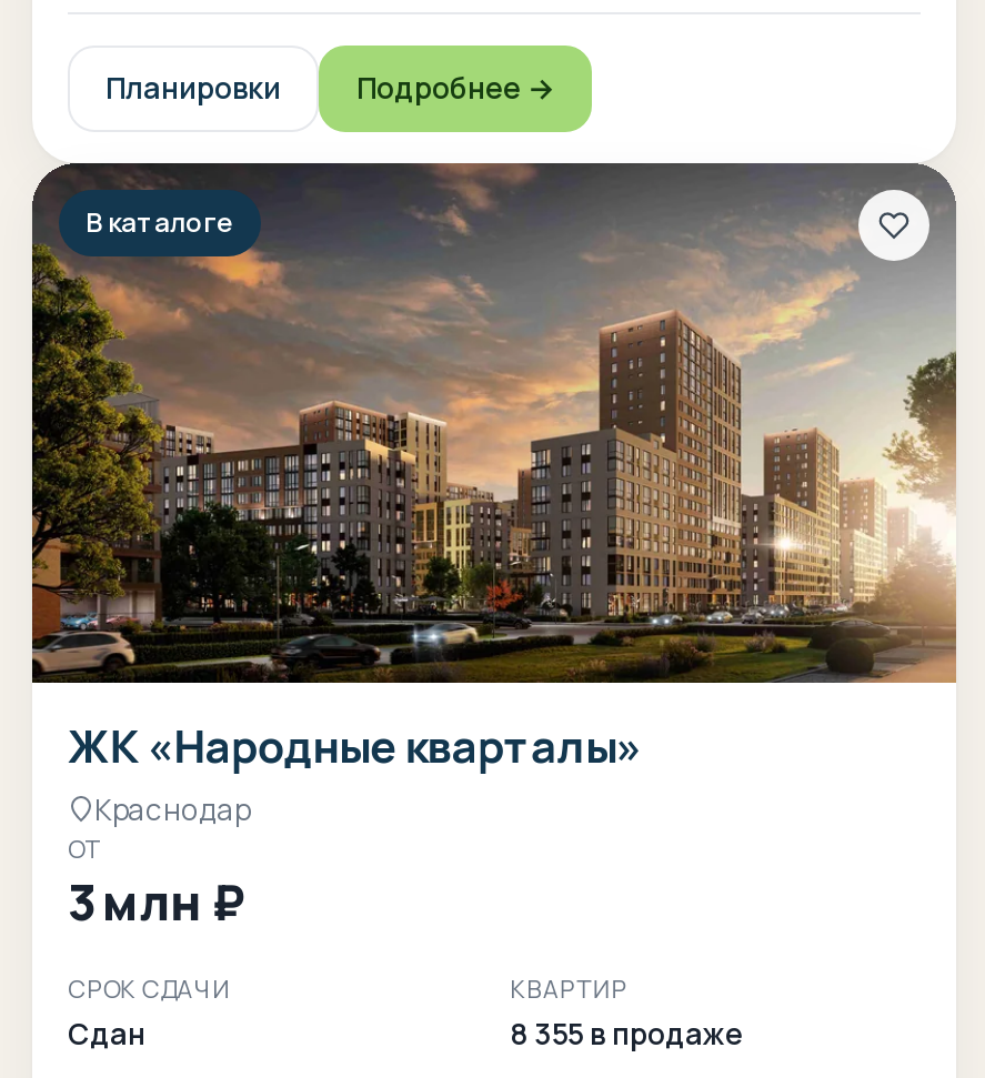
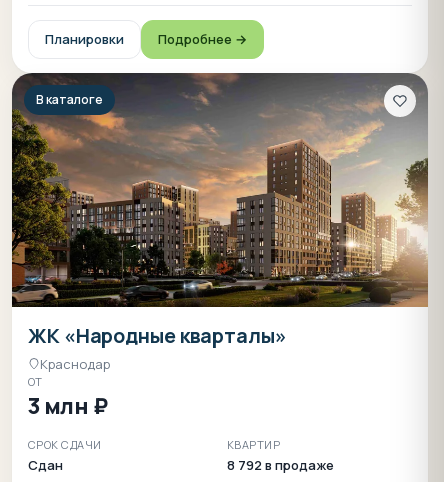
[510,1013,743,1053] 8 355 в продаже -> [227,456,334,474] 8 792 в продаже

